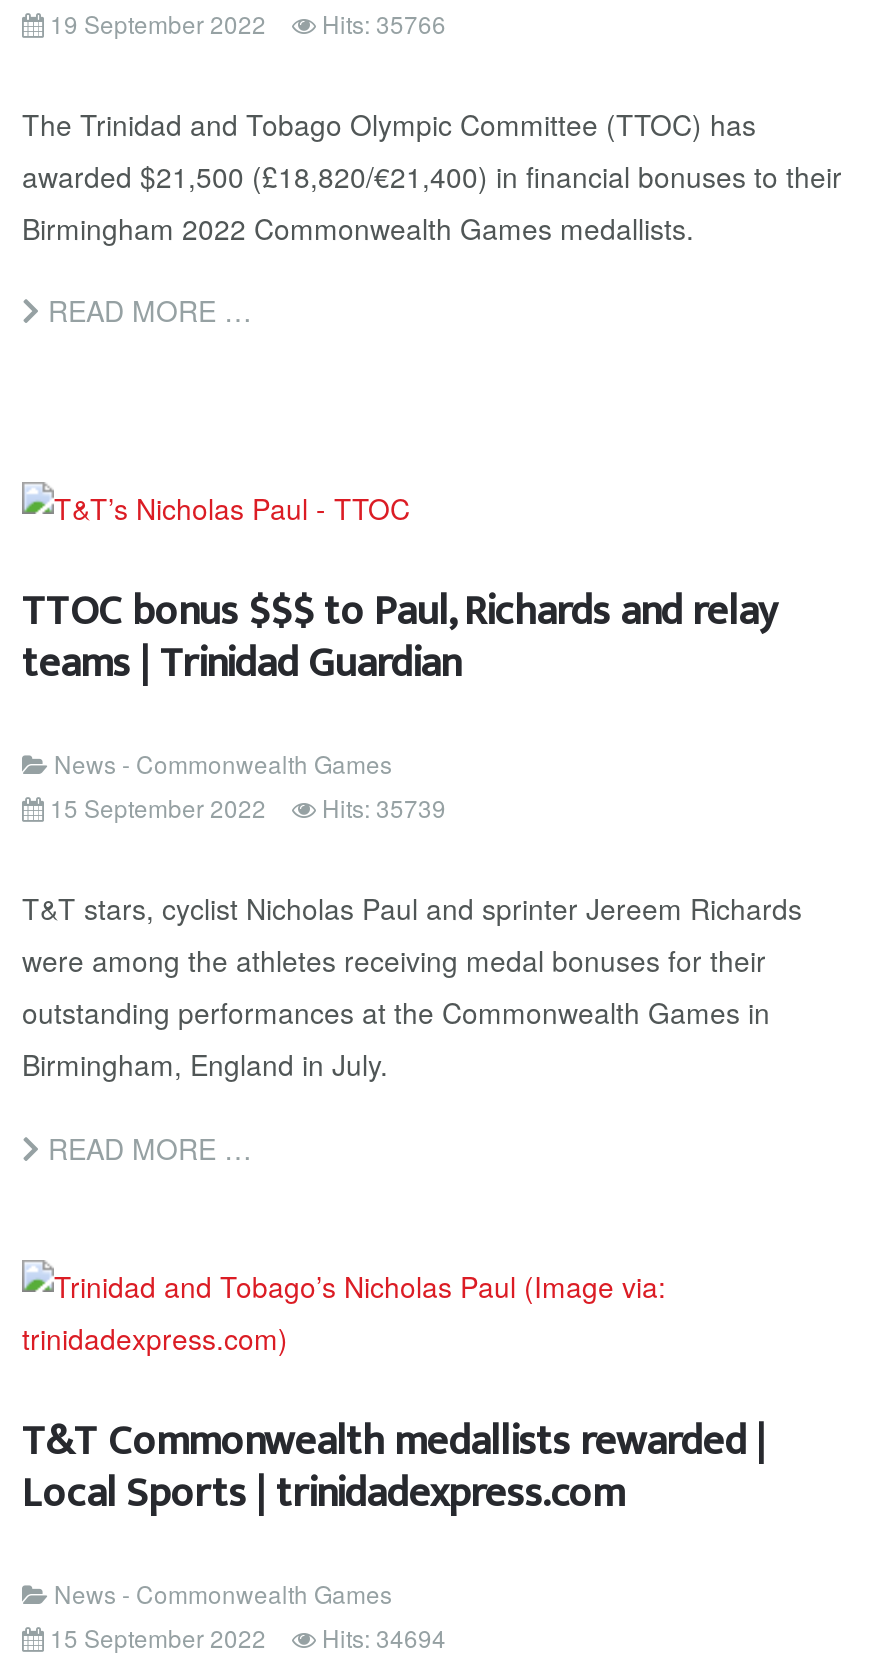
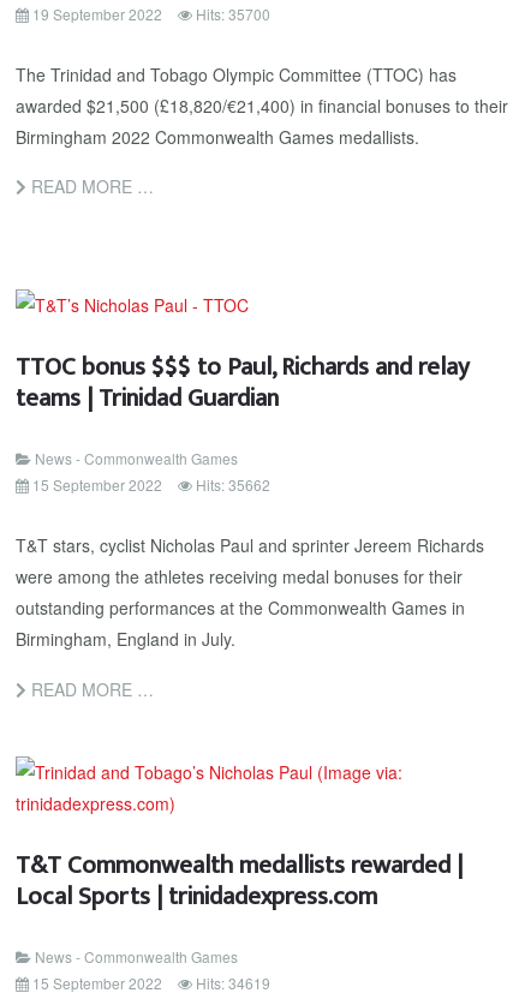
[50,6,446,40] 19 September 2022 Hits: 35766 -> [32,4,270,24] 19 September 2022 Hits: 35700
[50,791,446,825] 15 September 2022 Hits: 35739 -> [32,475,270,495] 15 September 2022 Hits: 35662
[50,1619,446,1653] 15 September 2022 Hits: 34694 -> [32,972,270,993] 15 September 2022 Hits: 34619

